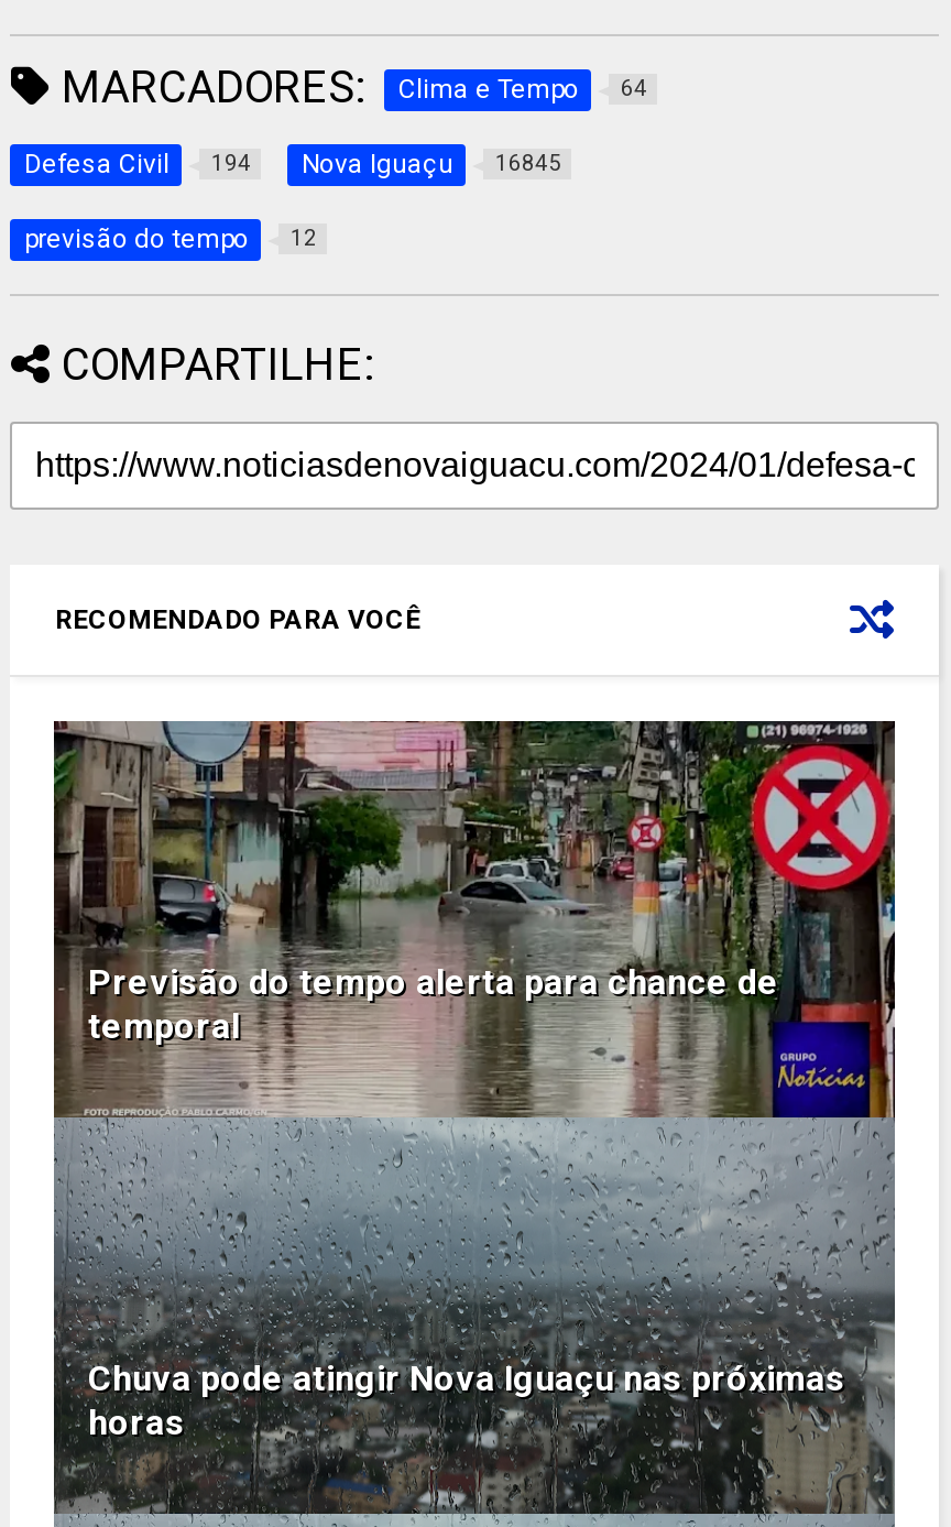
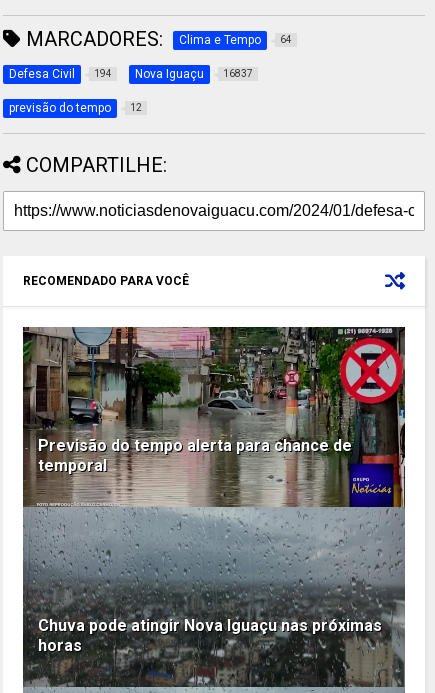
[301,149,561,180] Nova Iguaçu 16845 -> [135,67,253,81] Nova Iguaçu 16837

